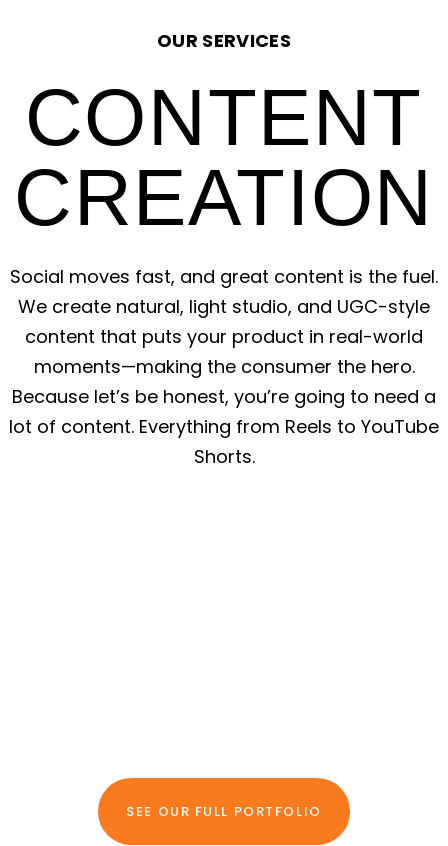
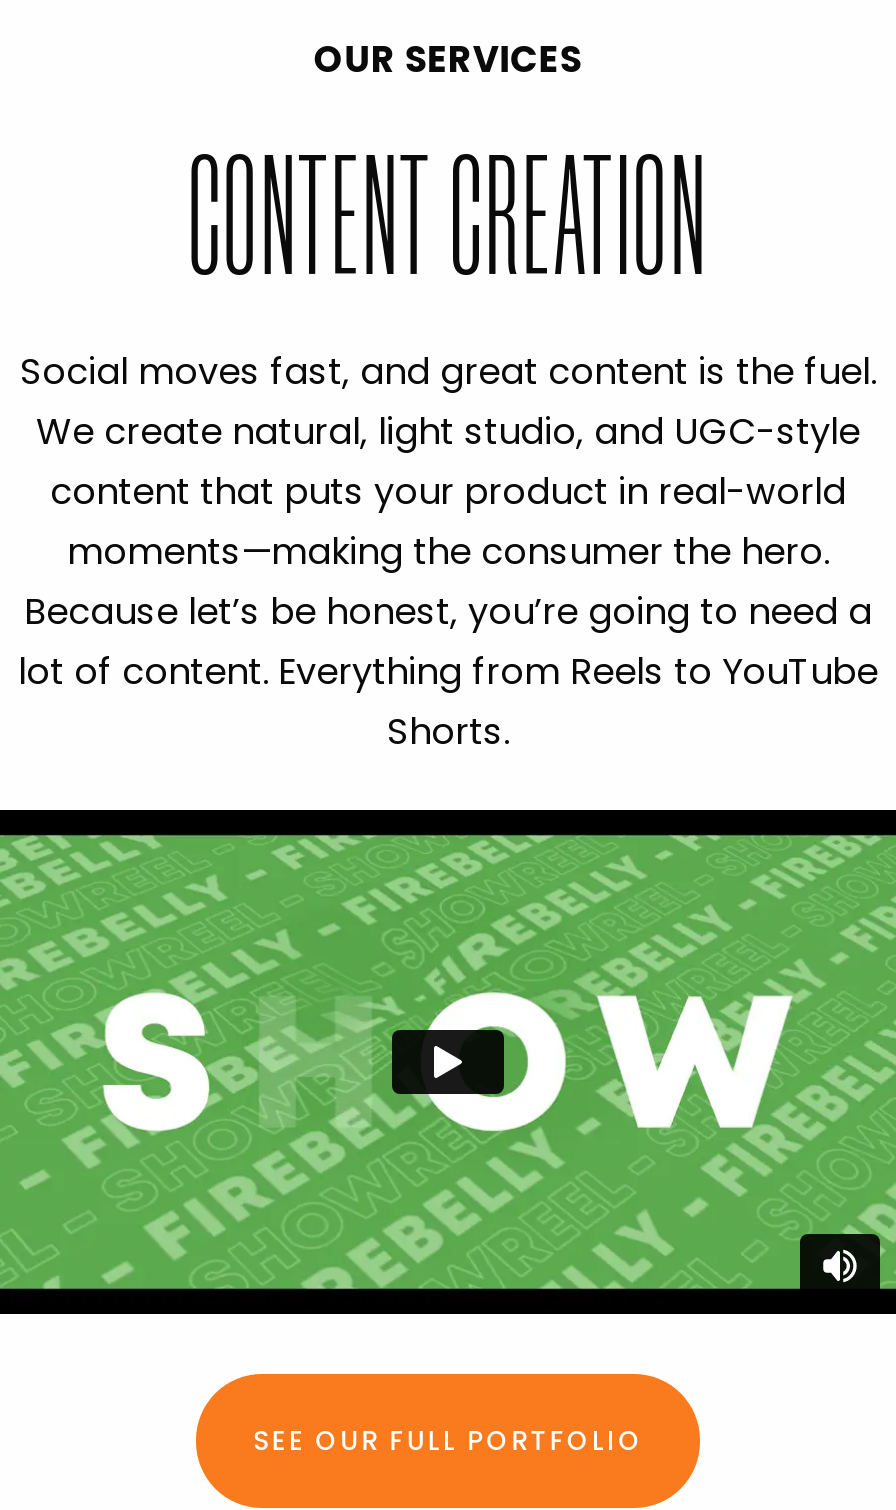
none -> [6,808,890,1316] [image]

